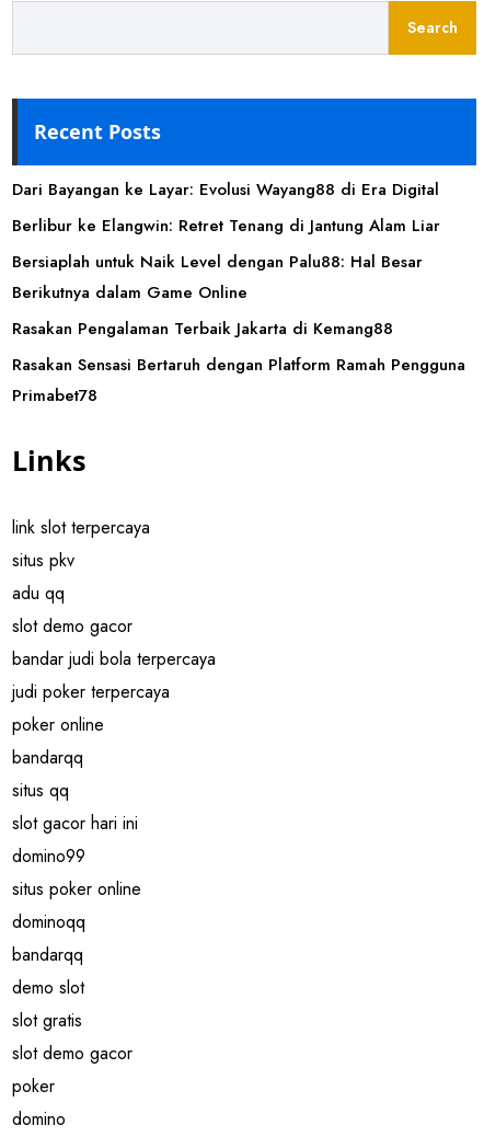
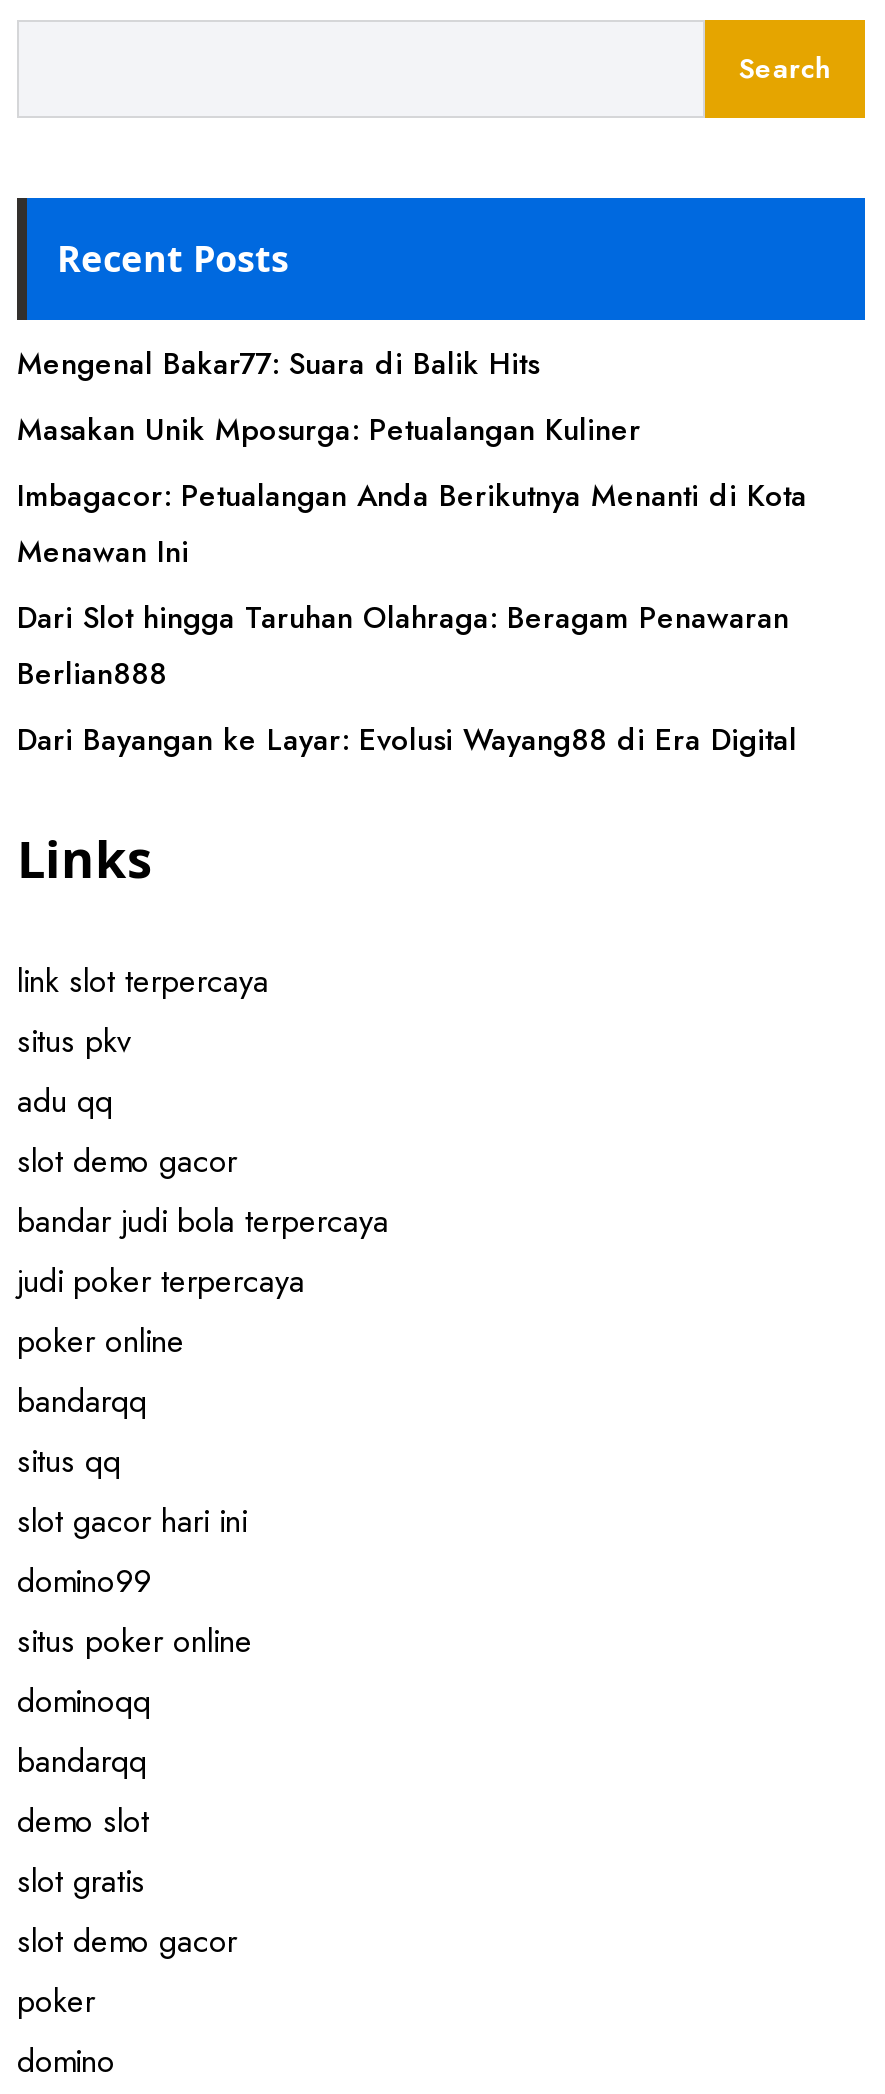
none -> [17,342,807,696] Mengenal Bakar77: Suara di Balik Hits | Masakan Unik Mposurga: Petualangan Kuliner | Imbagacor: Petualangan Anda Berikutnya Menanti di Kota | Menawan Ini | Dari Slot hingga Taruhan Olahraga: Beragam Penawaran | Berlian888
moved [12,177,439,202] -> [17,718,797,762]: Dari Bayangan ke Layar: Evolusi Wayang88 di Era Digital
[12,214,465,407] Berlibur ke Elangwin: Retret Tenang di Jantung Alam Liar | Bersiaplah untuk Naik Level dengan Palu88: Hal Besar | Berikutnya dalam Game Online | Rasakan Pengalaman Terbaik Jakarta di Kemang88 | Rasakan Sensasi Bertaruh dengan Platform Ramah Pengguna | Primabet78 -> none

